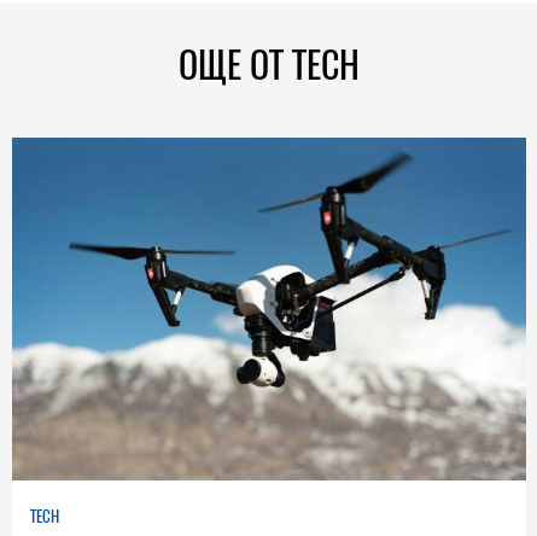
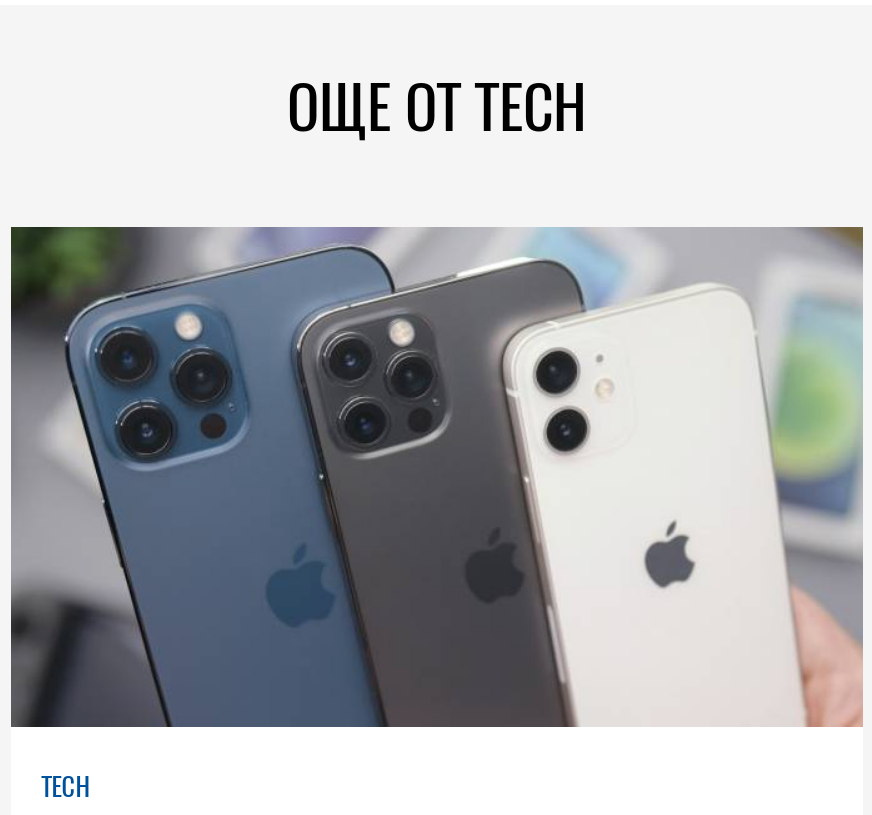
[11,136,526,480] [image] -> [9,226,863,730] [image]

